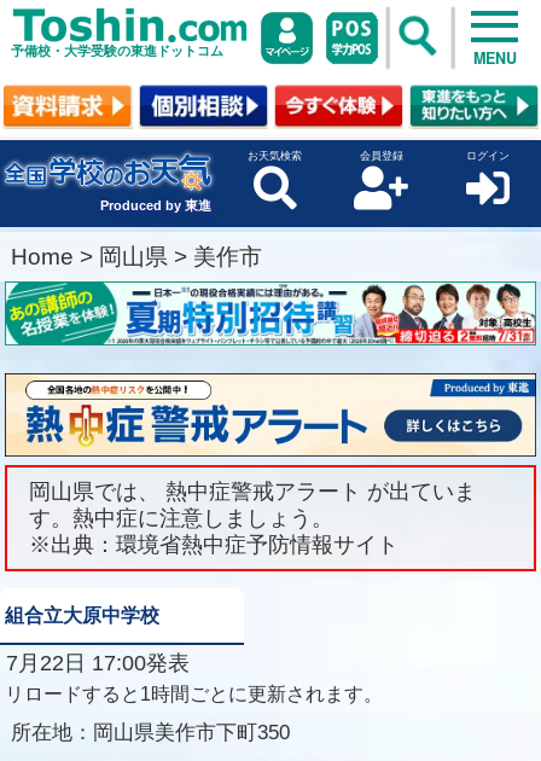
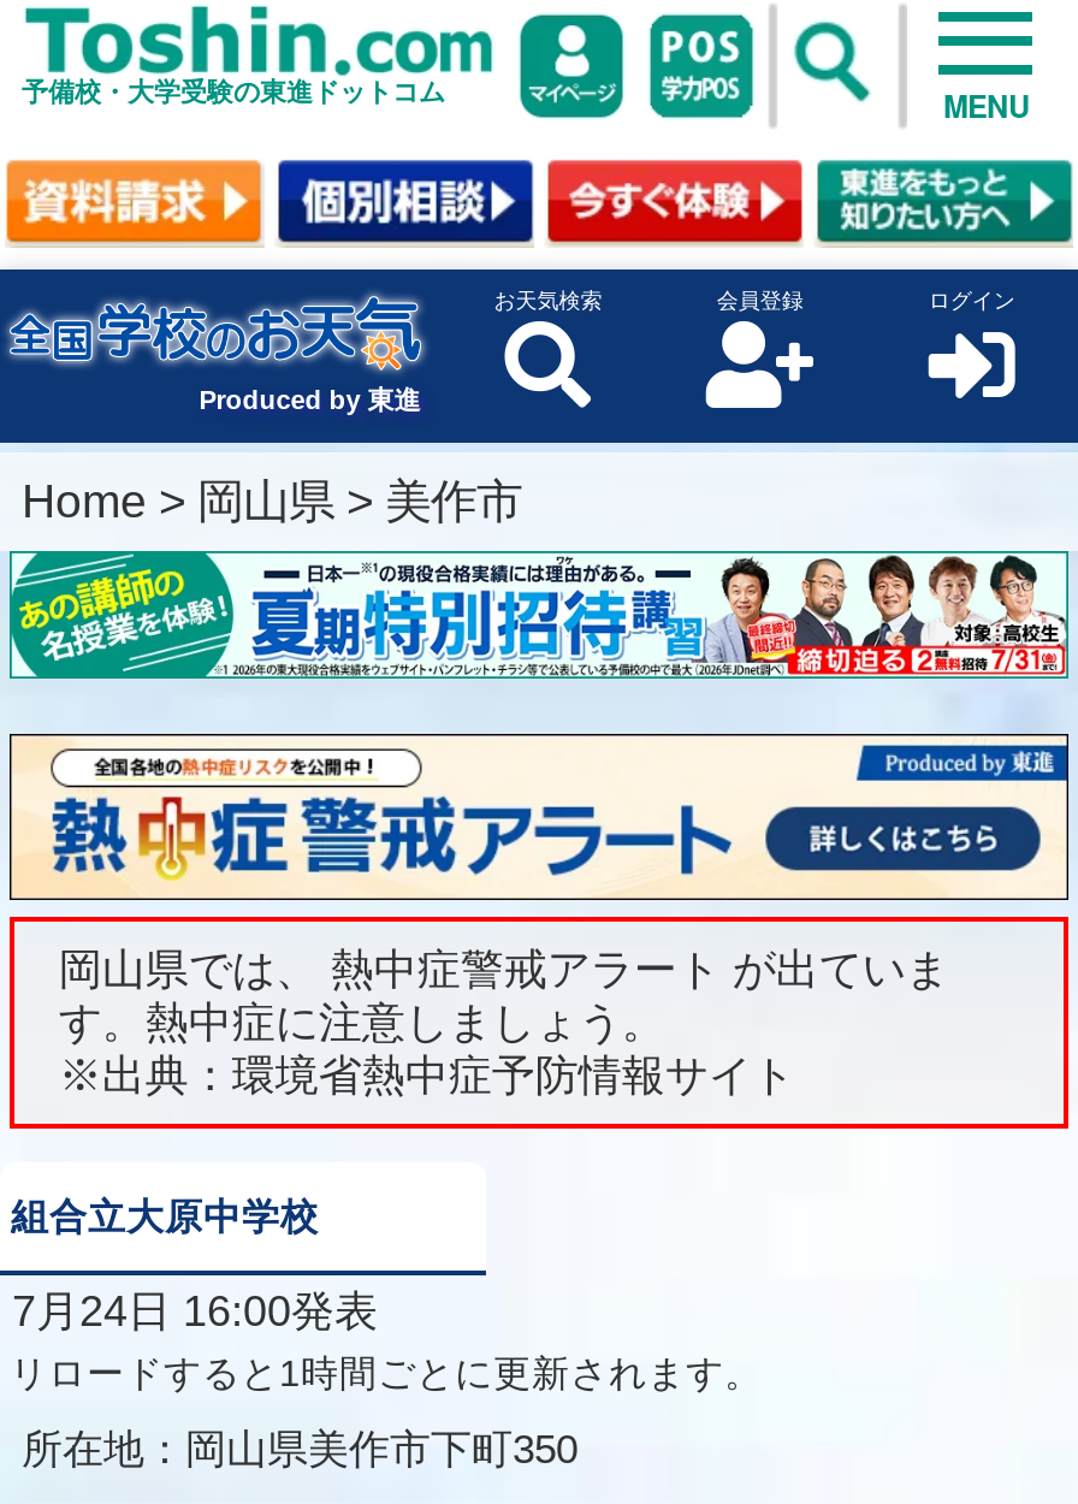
[0,651,190,675] 7月22日 17:00発表 -> [0,1288,378,1336] 7月24日 16:00発表

